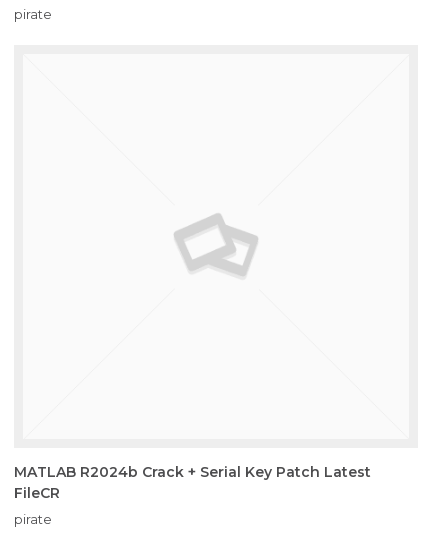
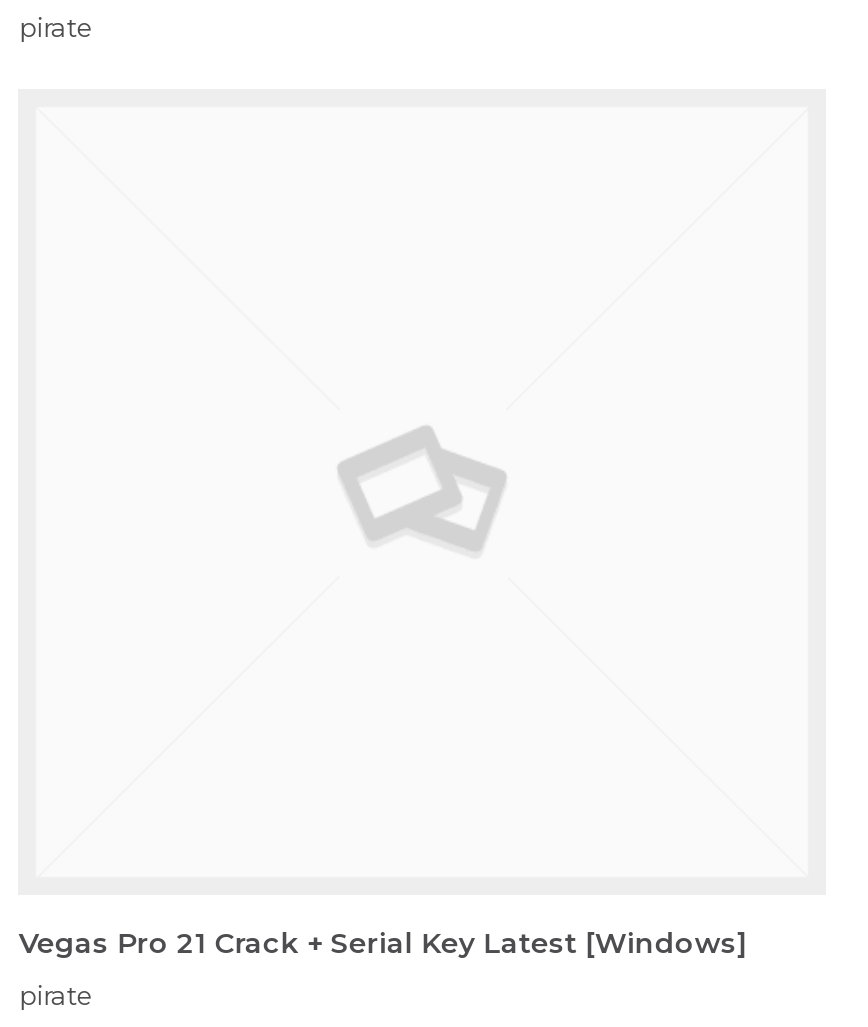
[14,463,371,502] MATLAB R2024b Crack + Serial Key Patch Latest | FileCR -> [19,925,747,961] Vegas Pro 21 Crack + Serial Key Latest [Windows]

